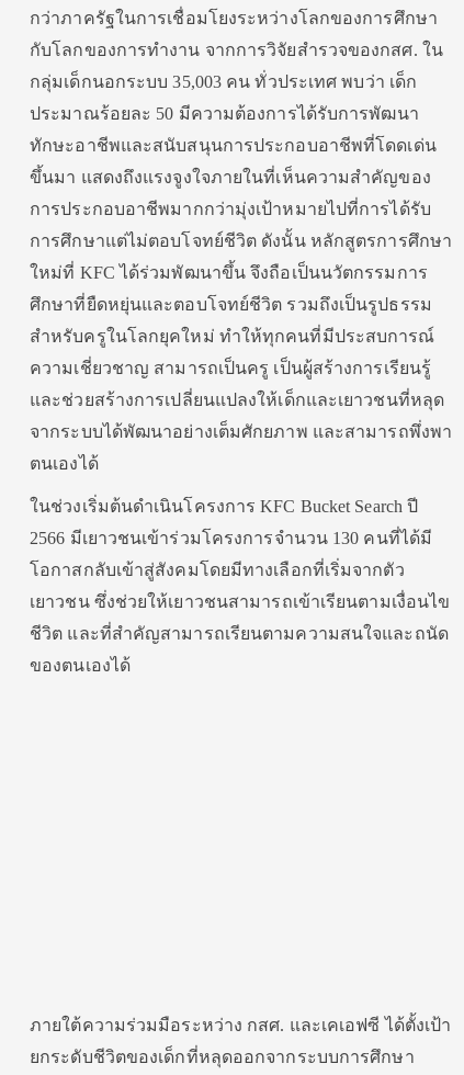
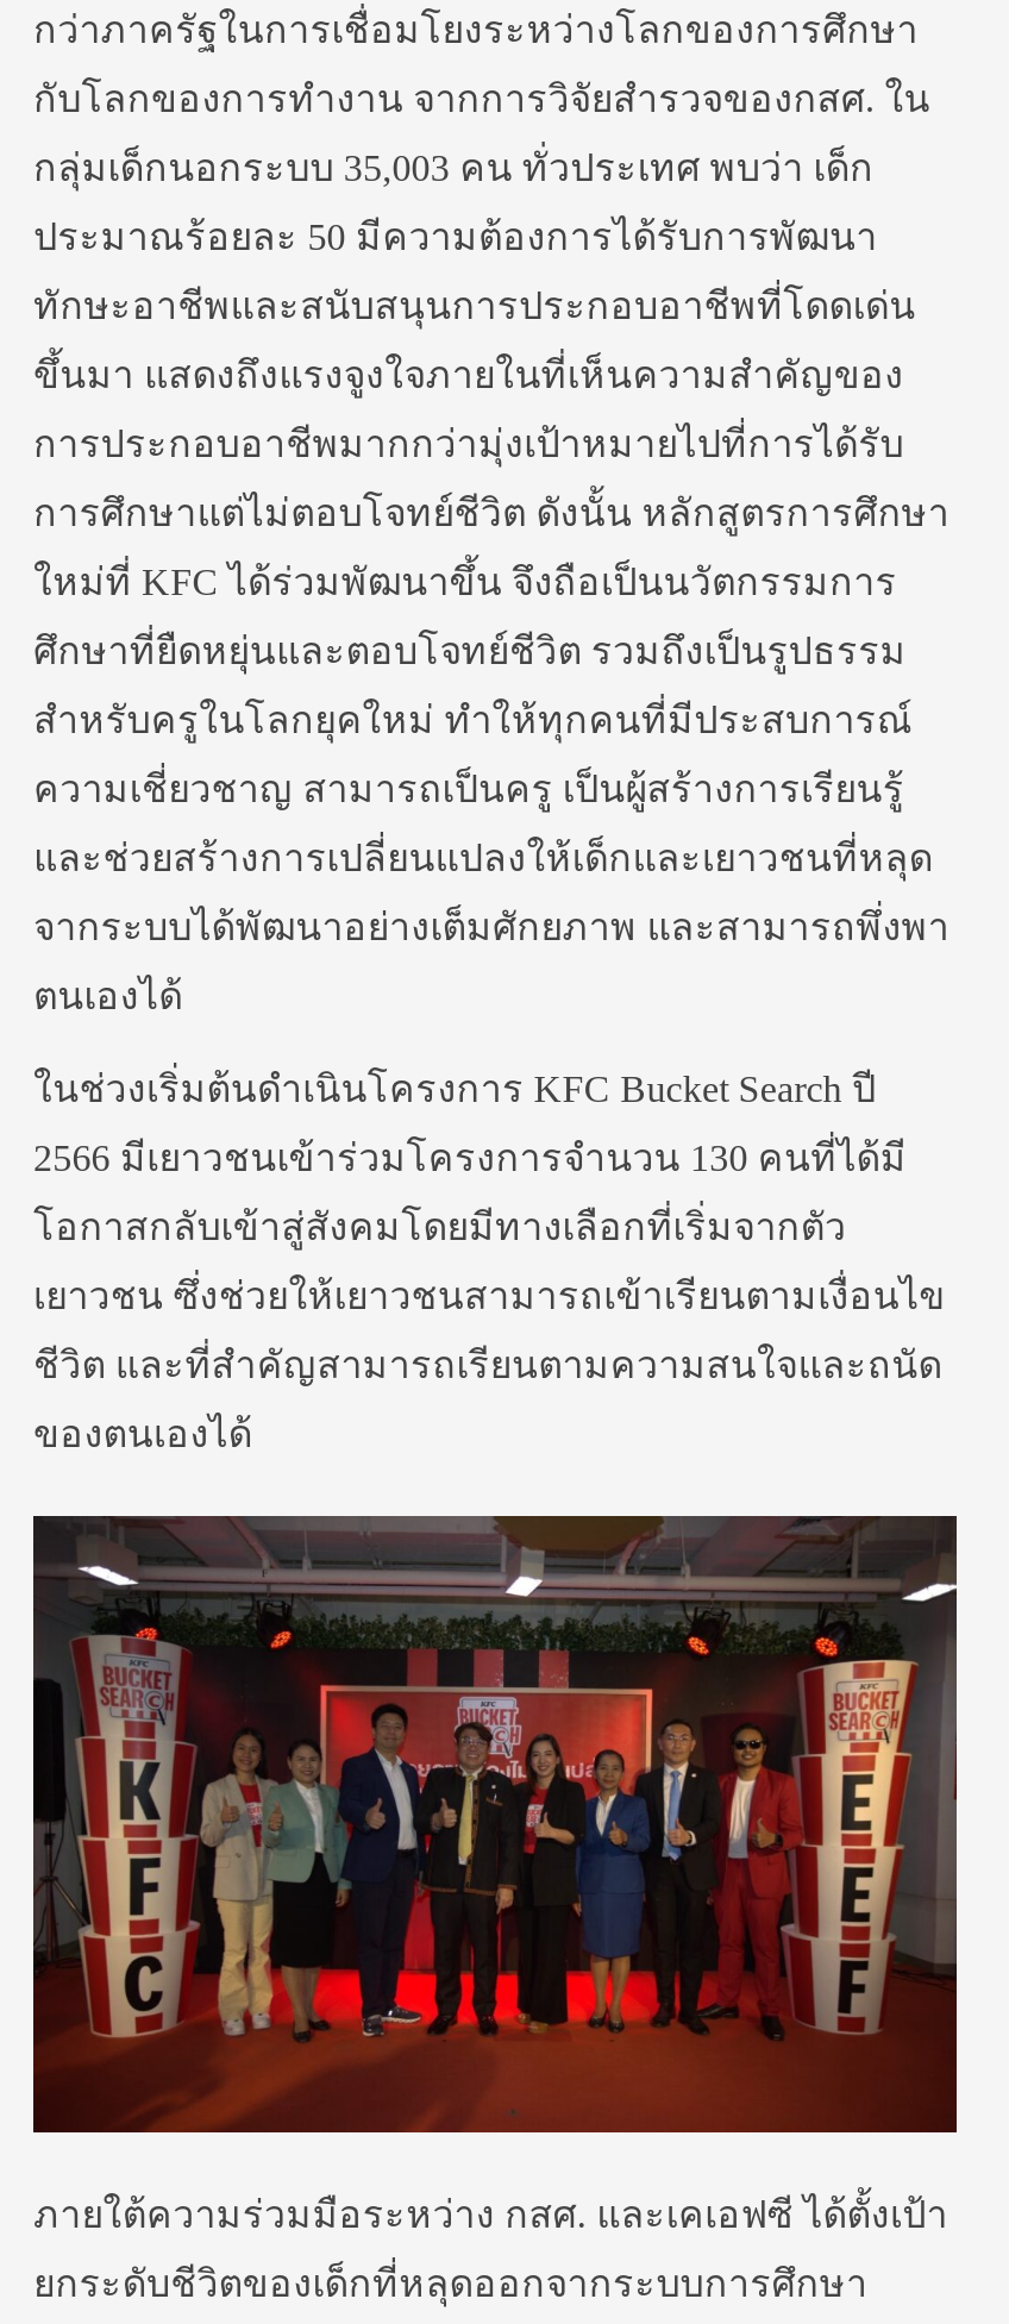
none -> [31,1512,959,2136] [image]

